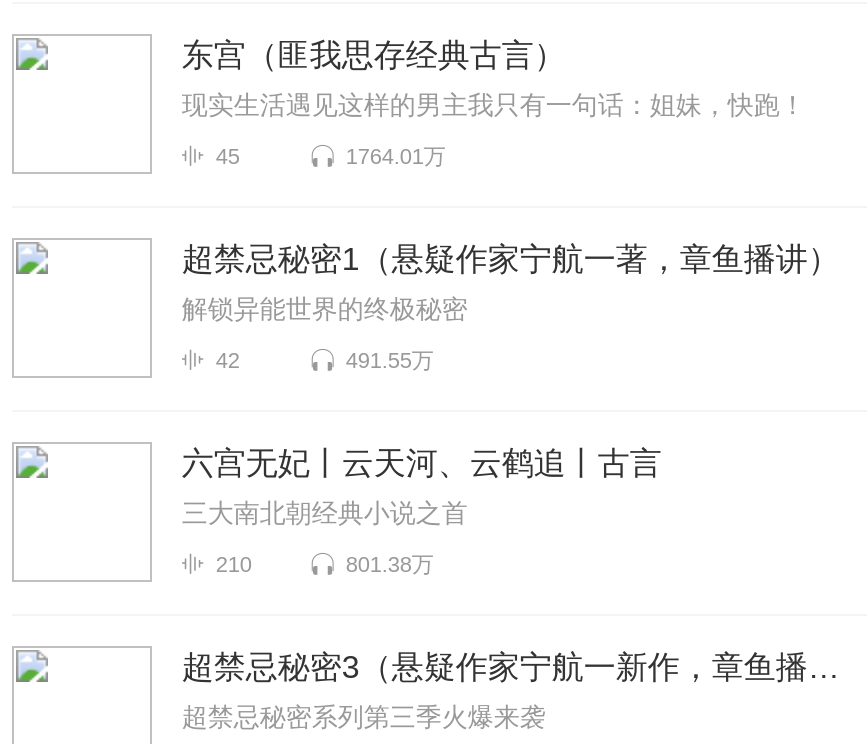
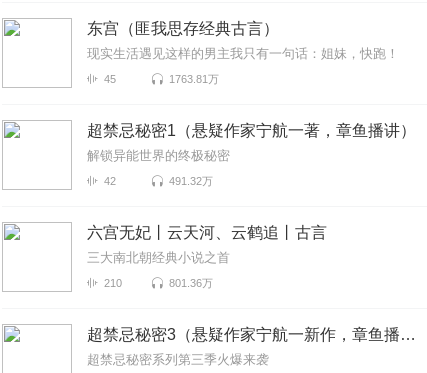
[346,144,446,168] 1764.01万 -> [169,73,219,85] 1763.81万
[346,348,434,372] 491.55万 -> [169,175,213,187] 491.32万
[346,552,434,576] 801.38万 -> [169,277,213,289] 801.36万

